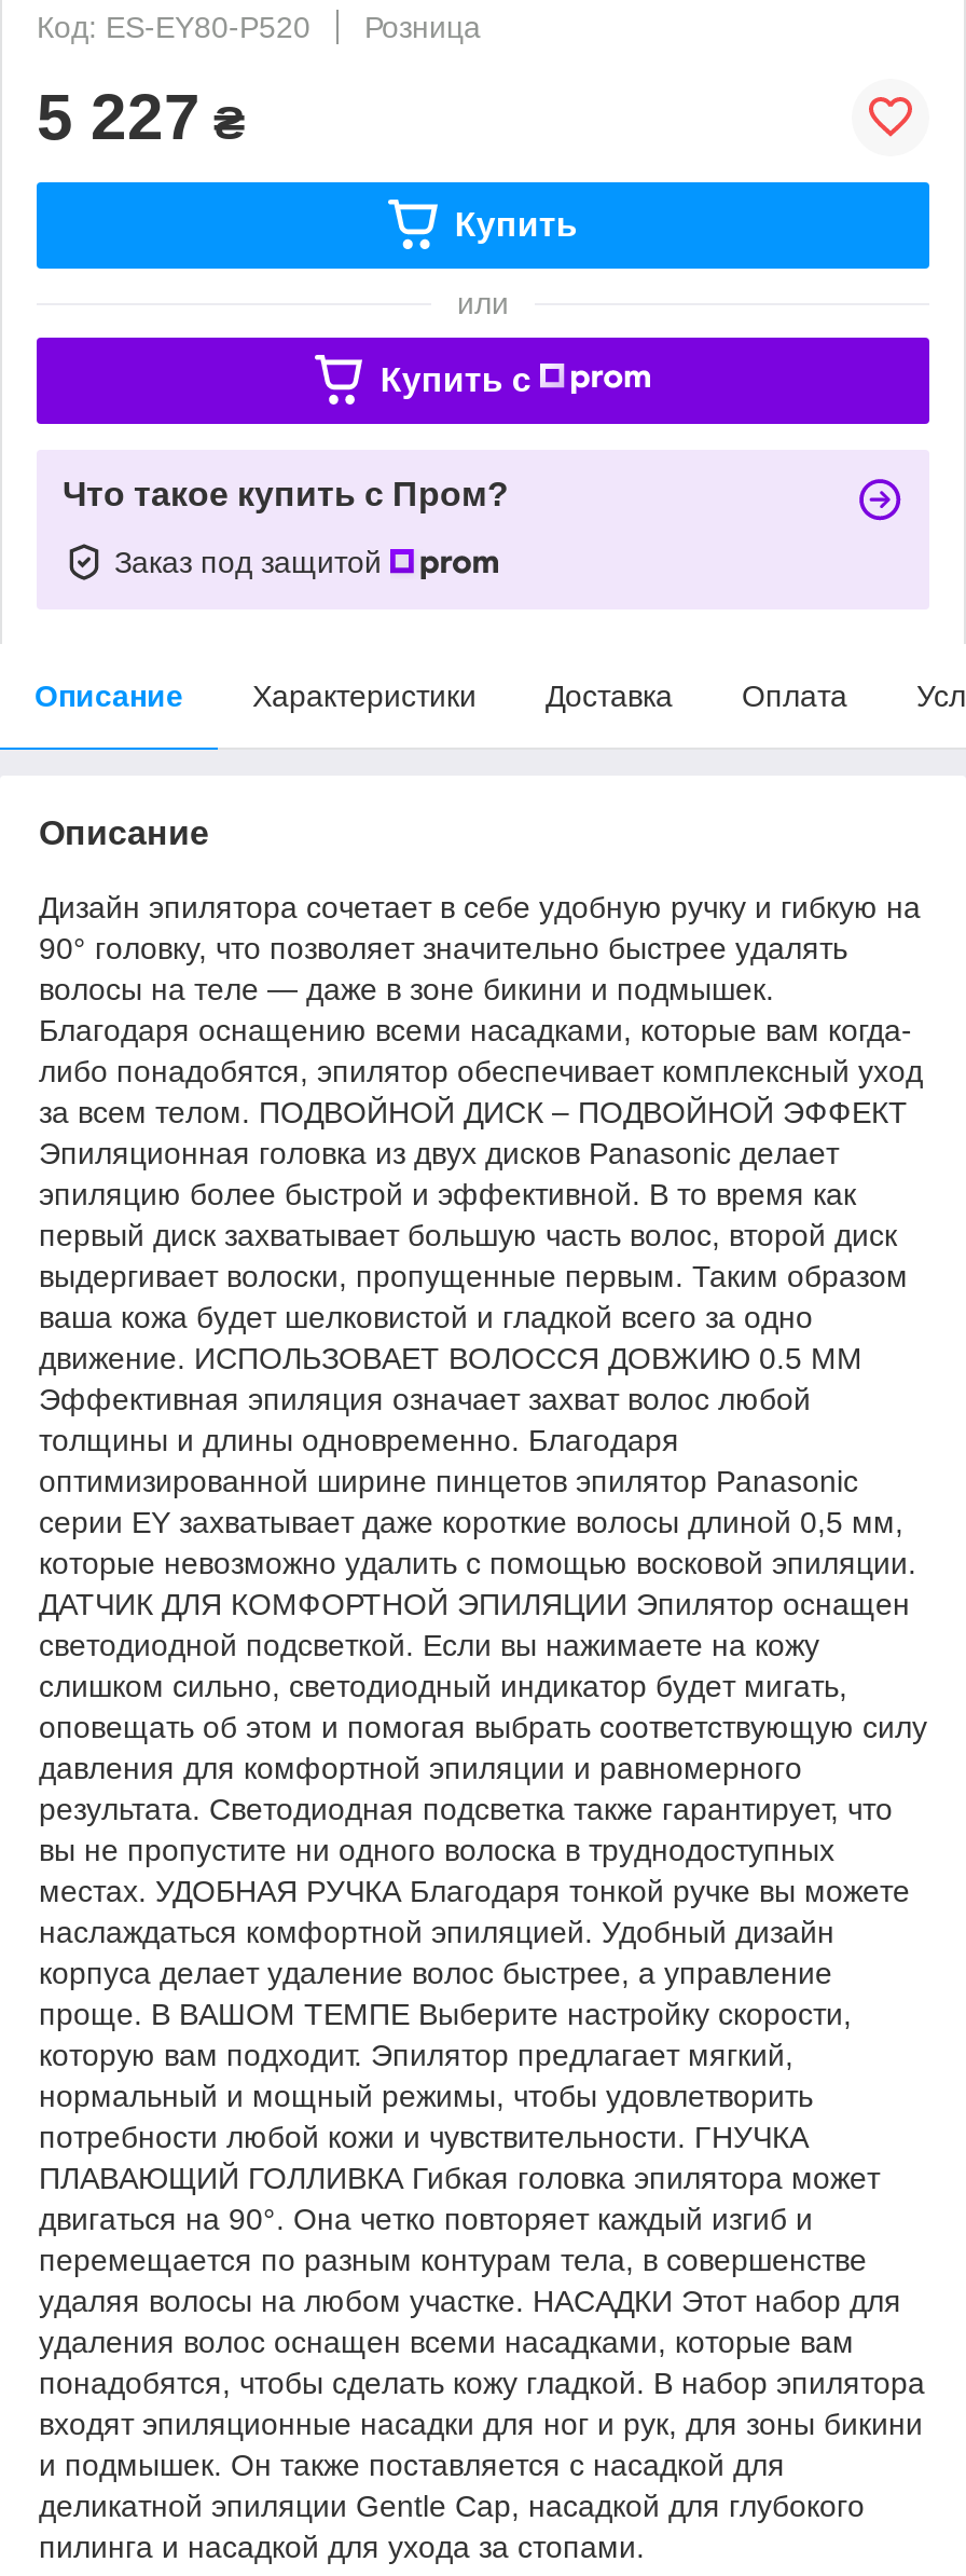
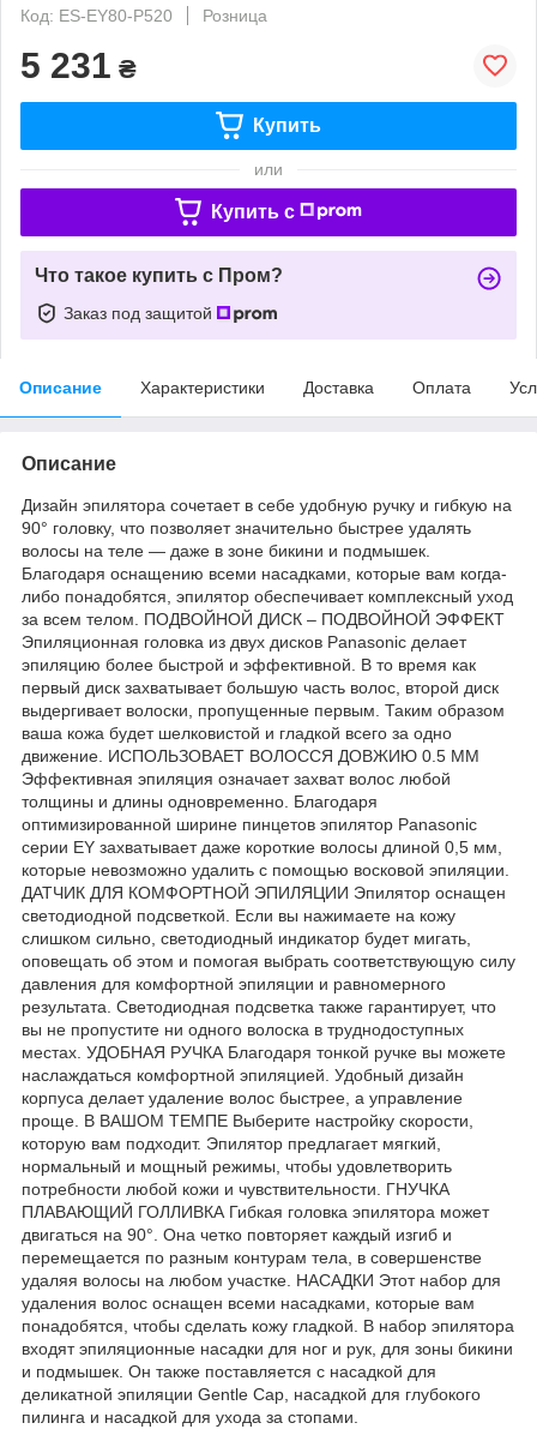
[37,80,246,152] 5 227 ₴ -> [20,45,137,85] 5 231 ₴

